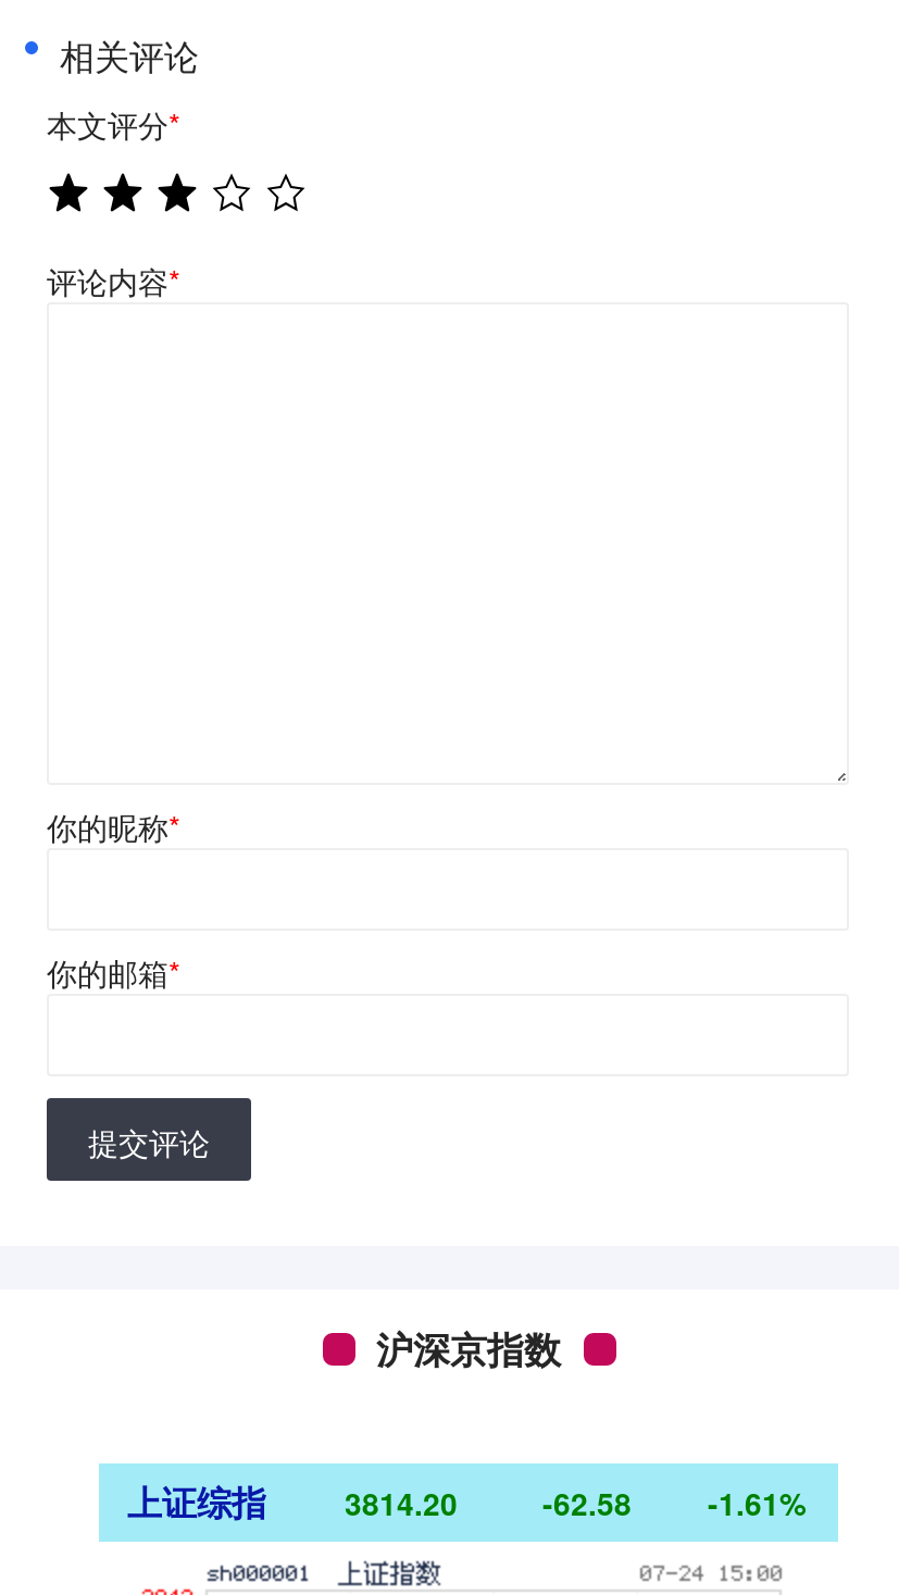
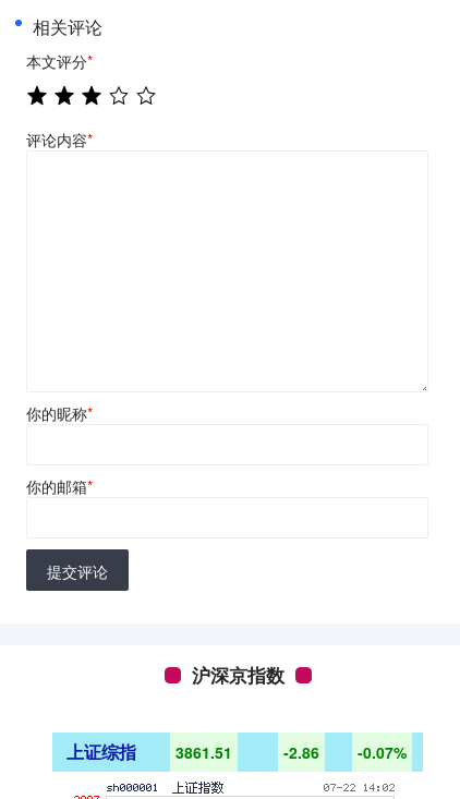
[345,1481,458,1524] 3814.20 -> [175,742,232,763] 3861.51
[542,1481,632,1524] -62.58 -> [283,742,319,763] -2.86
[708,1481,806,1524] -1.61% -> [358,742,407,763] -0.07%

